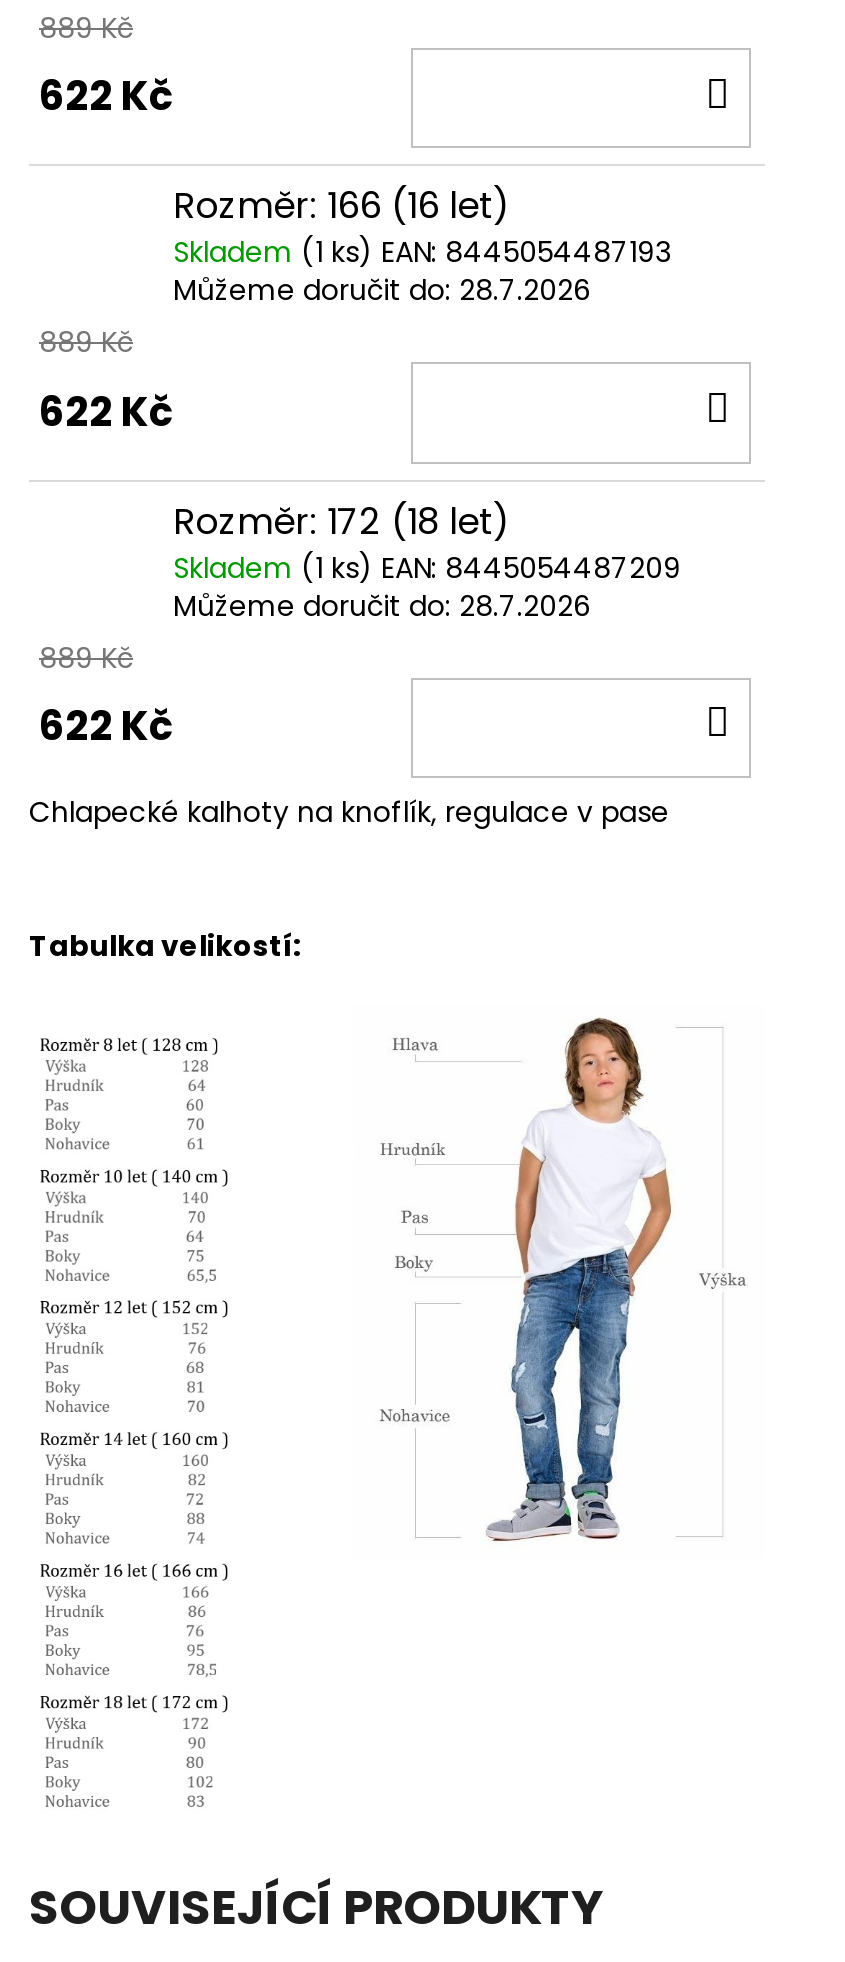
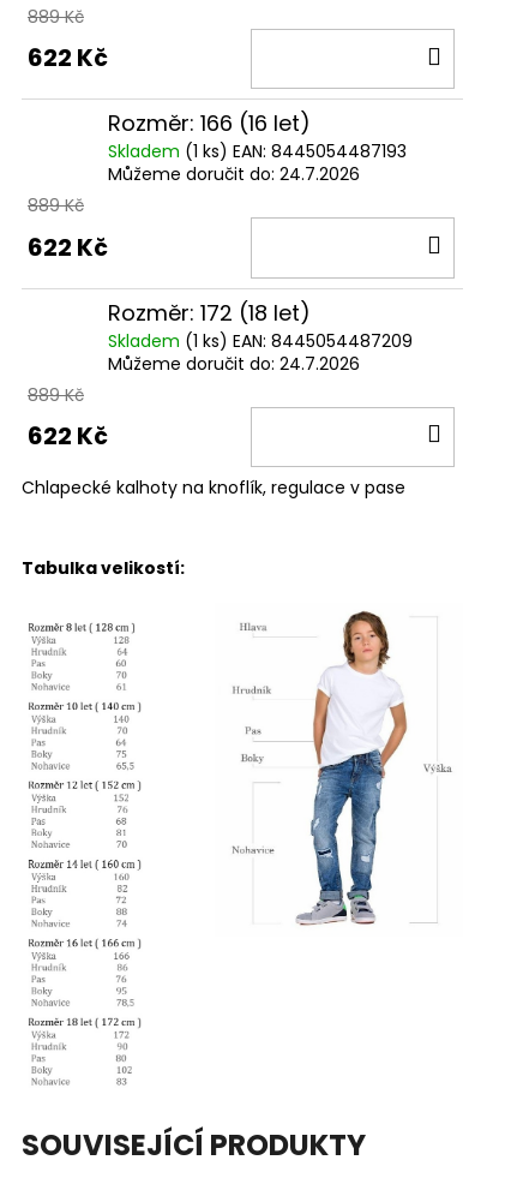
[173,270,591,310] Můžeme doručit do: 28.7.2026 -> [108,162,360,186] Můžeme doručit do: 24.7.2026
[173,585,591,625] Můžeme doručit do: 28.7.2026 -> [108,351,360,375] Můžeme doručit do: 24.7.2026

